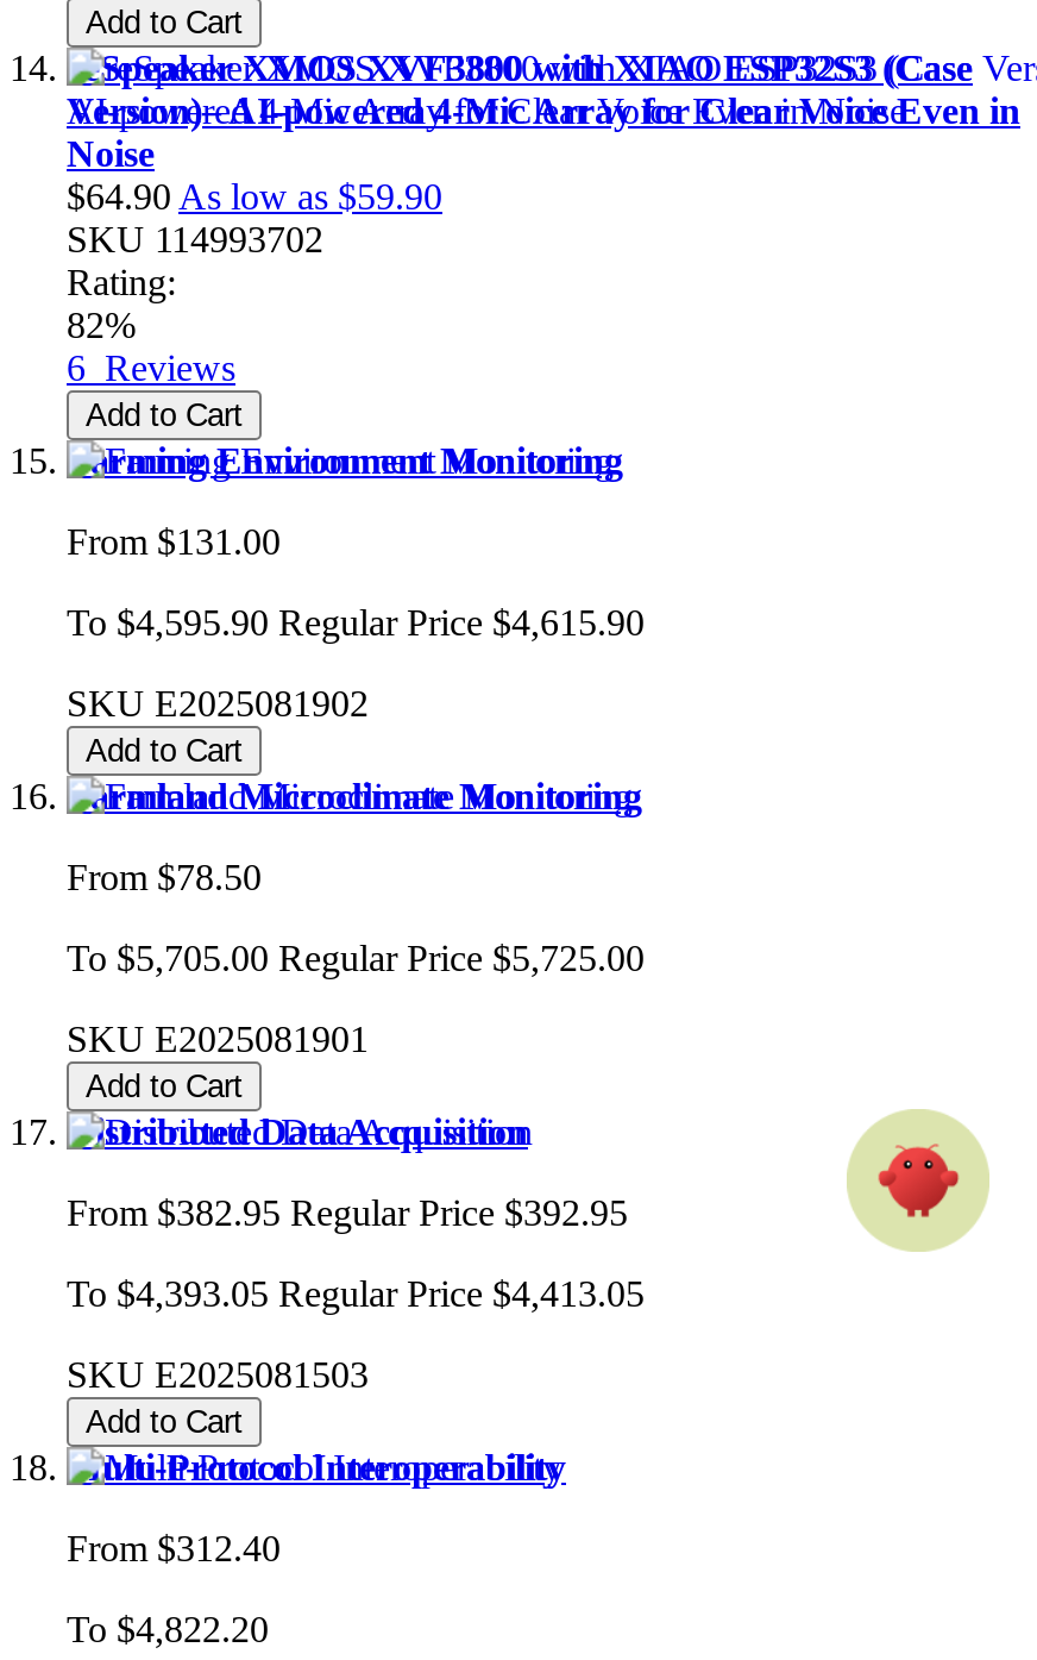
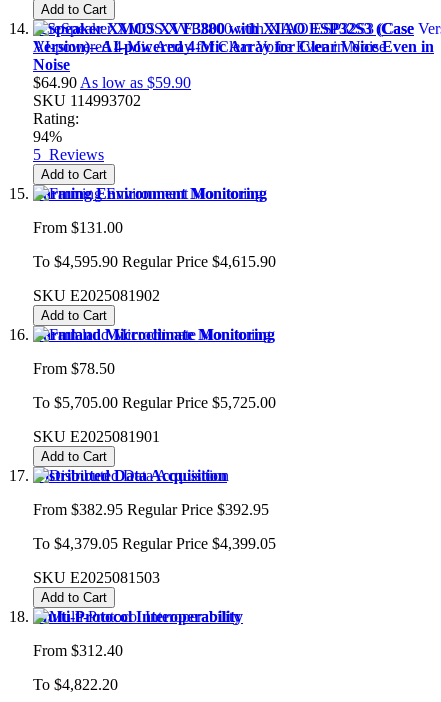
[67,304,136,345] 82% -> [33,128,62,145] 94%
[67,347,235,388] 6 Reviews -> [33,146,104,163] 5 Reviews
[844,1107,992,1254] [image] -> none
[67,1273,645,1313] To $4,393.05 Regular Price $4,413.05 -> [33,535,276,552] To $4,379.05 Regular Price $4,399.05

